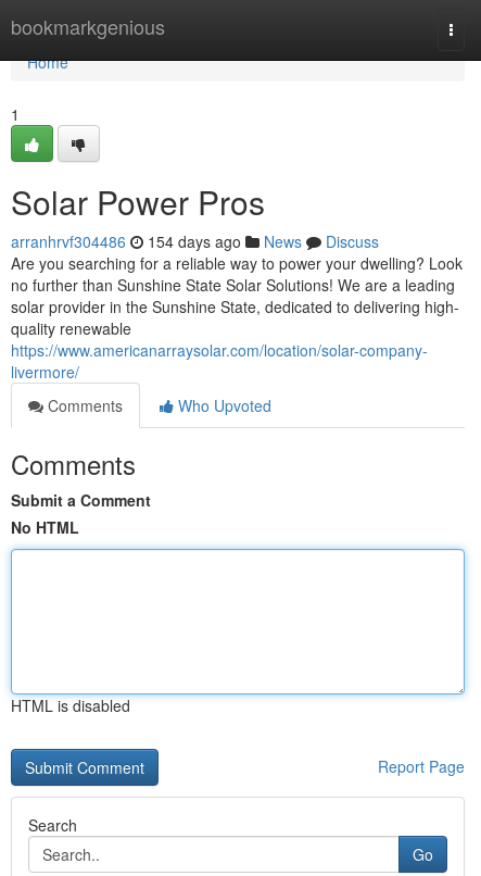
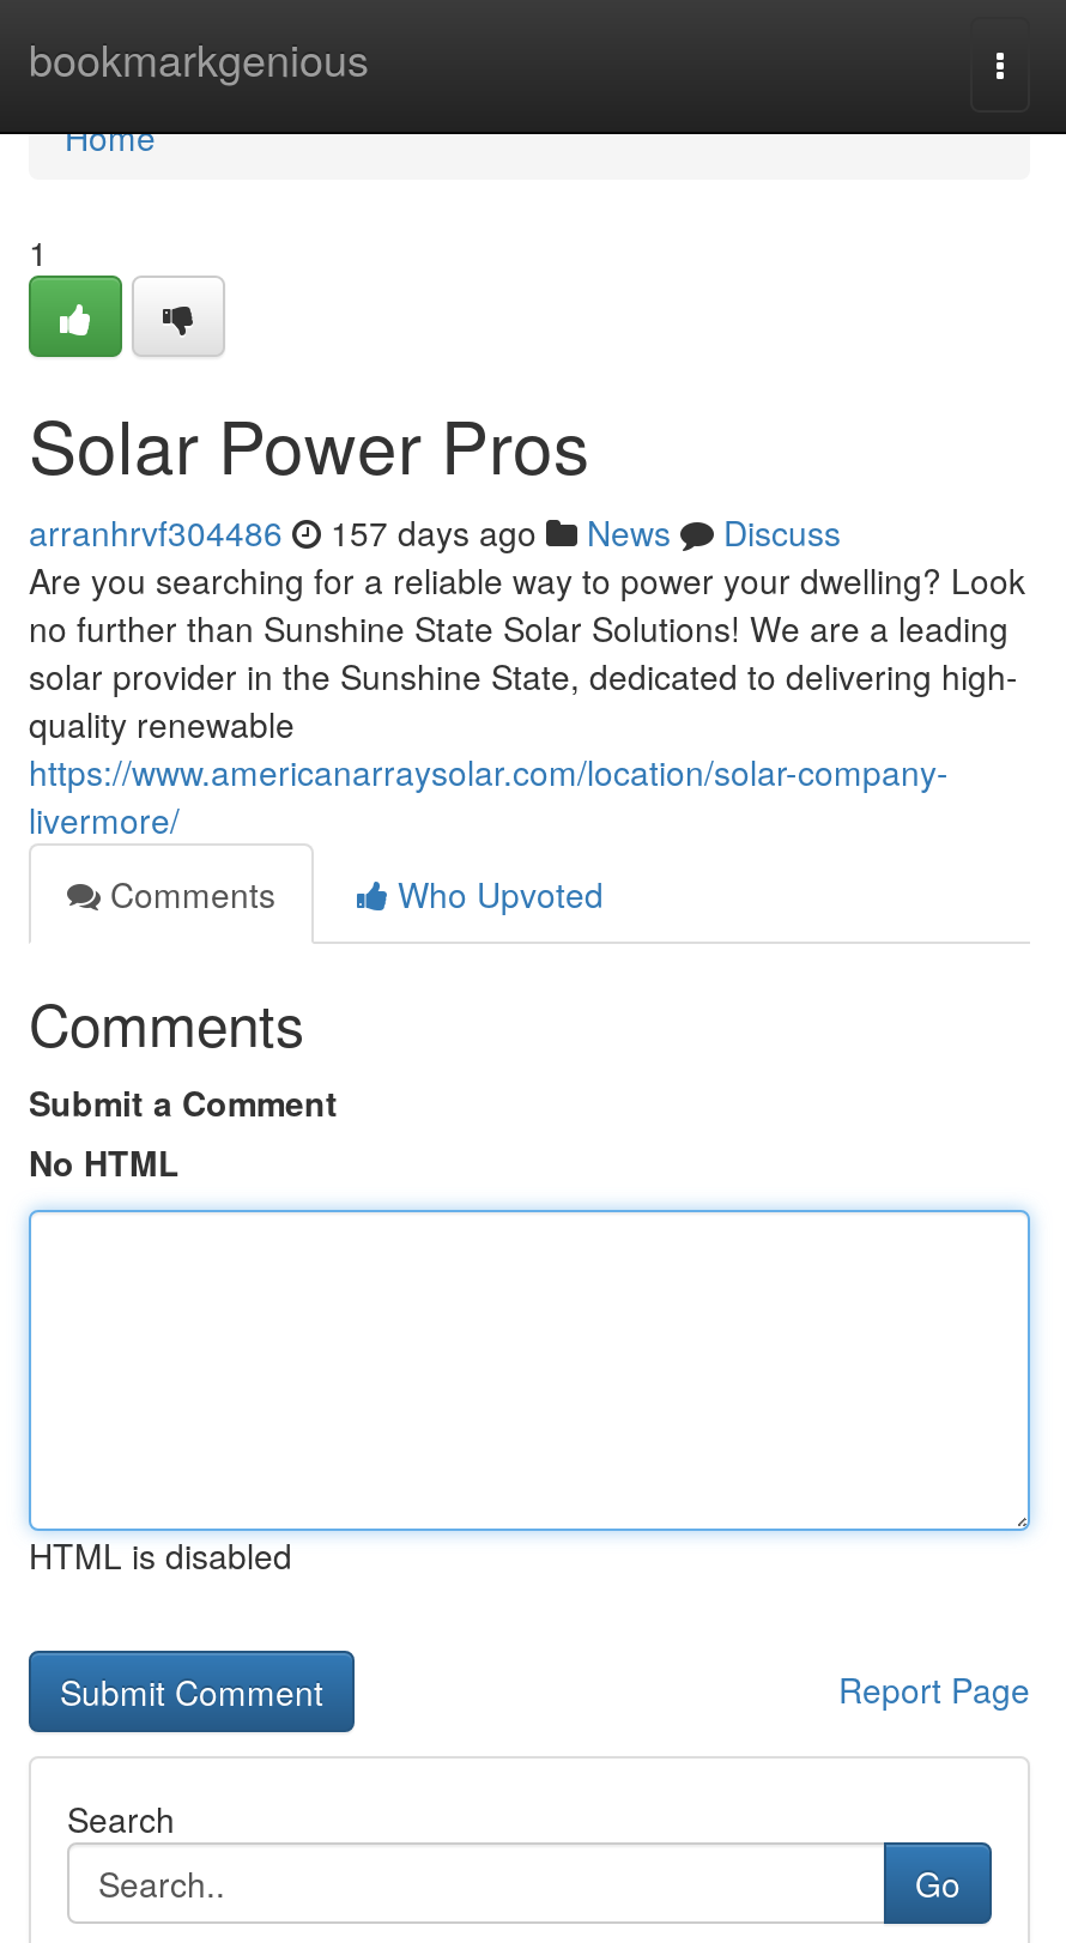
[11,230,379,252] arranhrvf304486 154 days ago News Discuss -> [29,508,841,556] arranhrvf304486 157 days ago News Discuss

